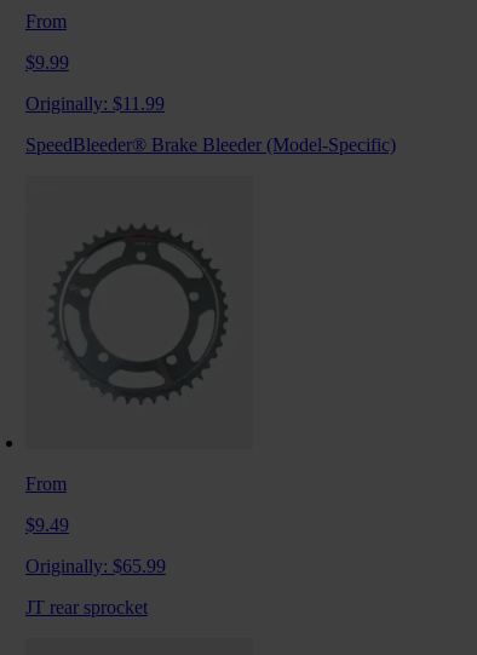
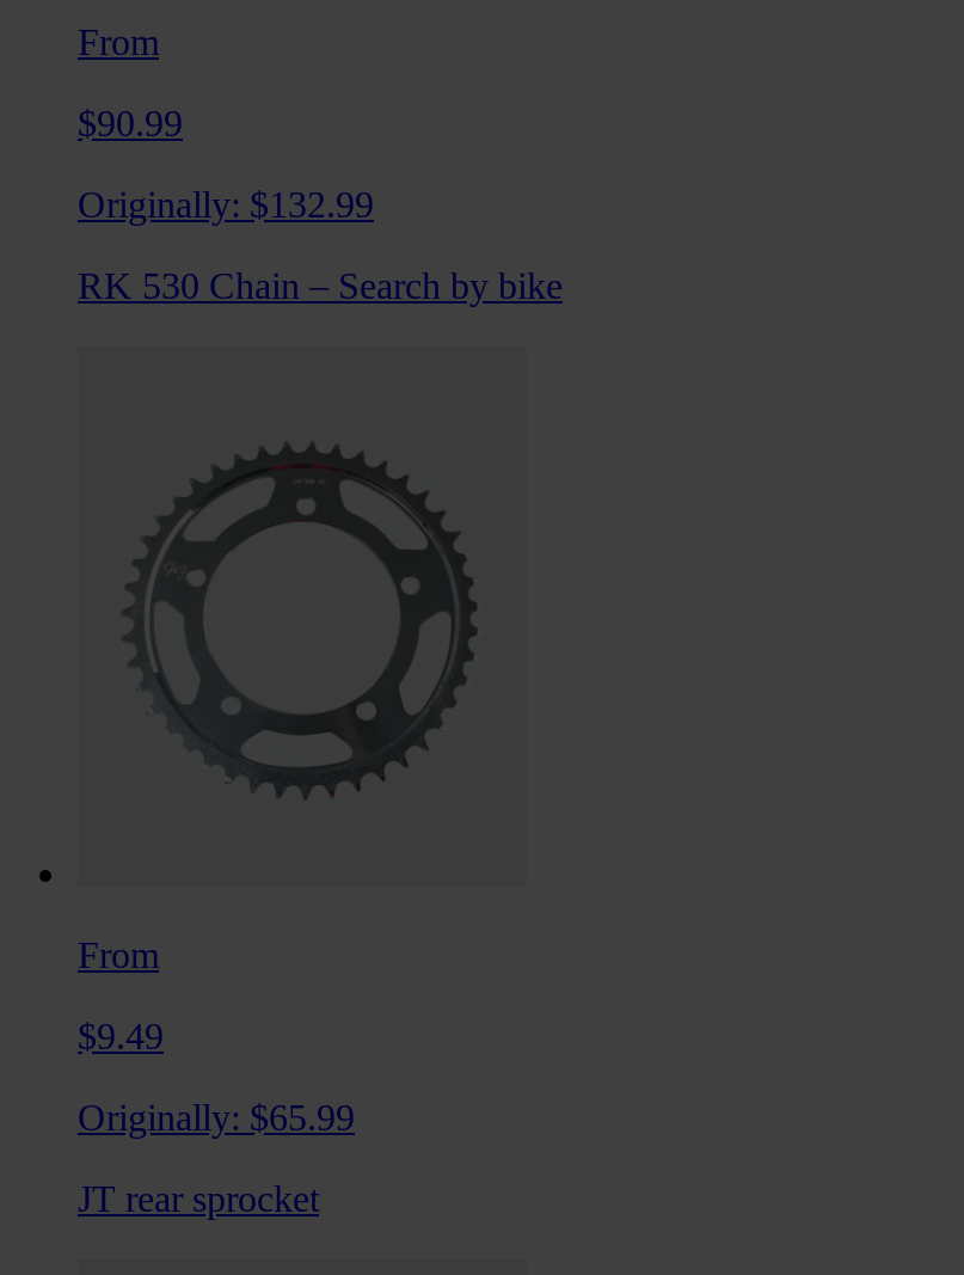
[25,52,69,73] $9.99 -> [78,102,183,143] $90.99
[25,93,165,114] Originally: $11.99 -> [78,183,374,224] Originally: $132.99
[25,135,396,155] SpeedBleeder® Brake Bleeder (Model-Specific) -> [78,265,563,305] RK 530 Chain – Search by bike

